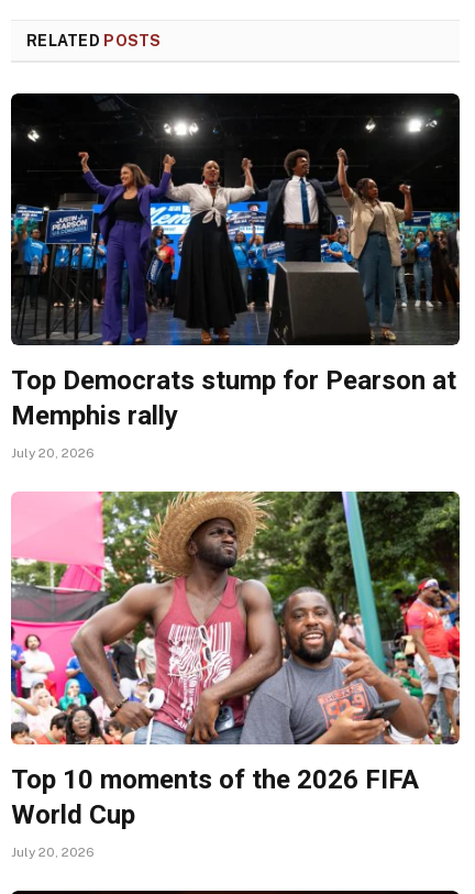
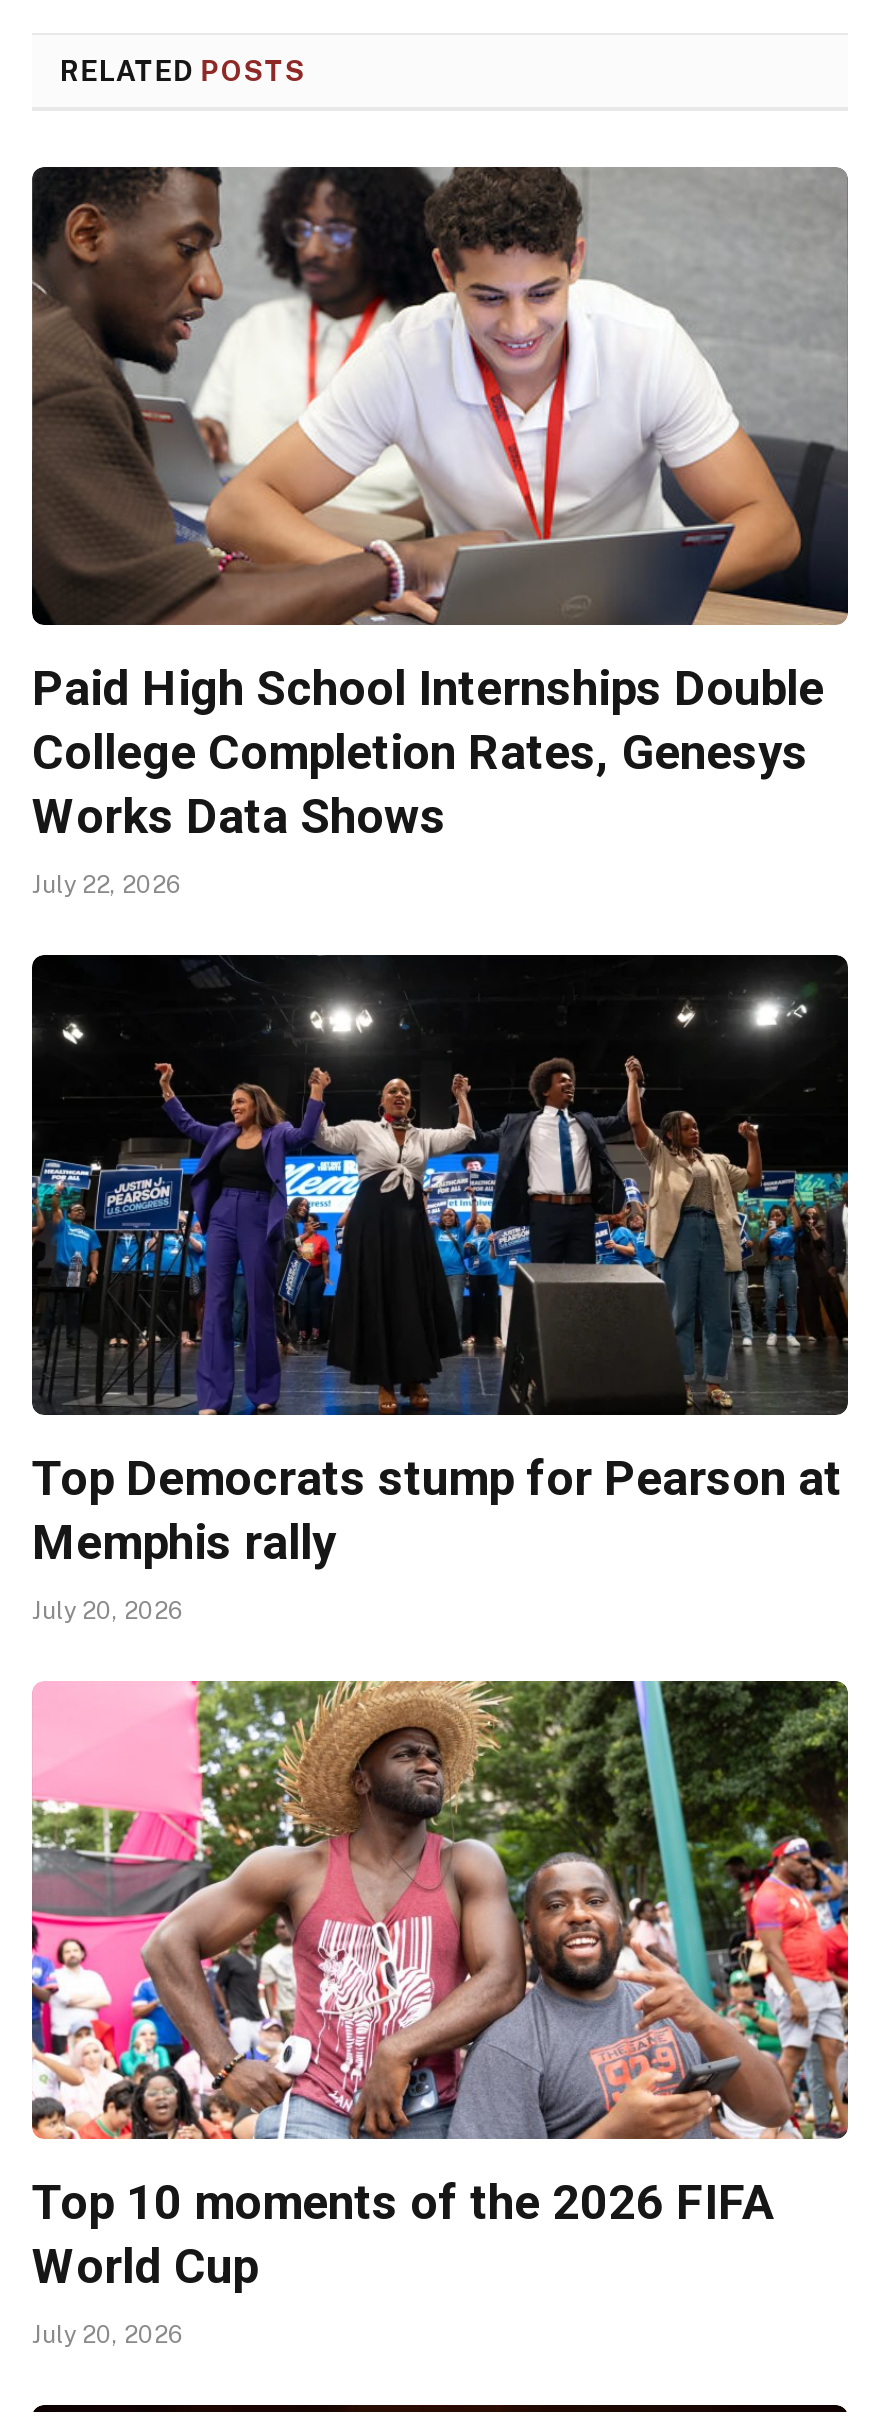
none -> [30,165,848,899] [image] | Paid High School Internships Double | College Completion Rates, Genesys | Works Data Shows | July 22, 2026

